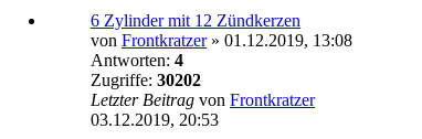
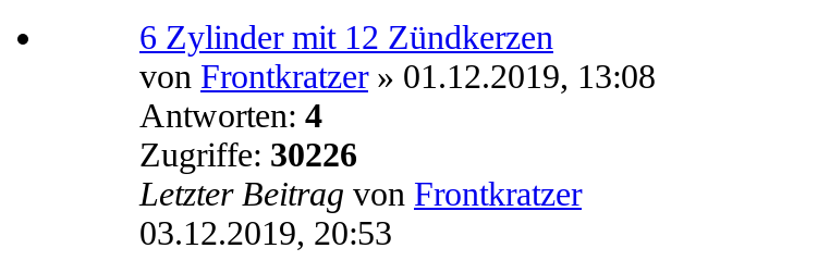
[91,71,201,90] Zugriffe: 30202 -> [139,137,357,174] Zugriffe: 30226

